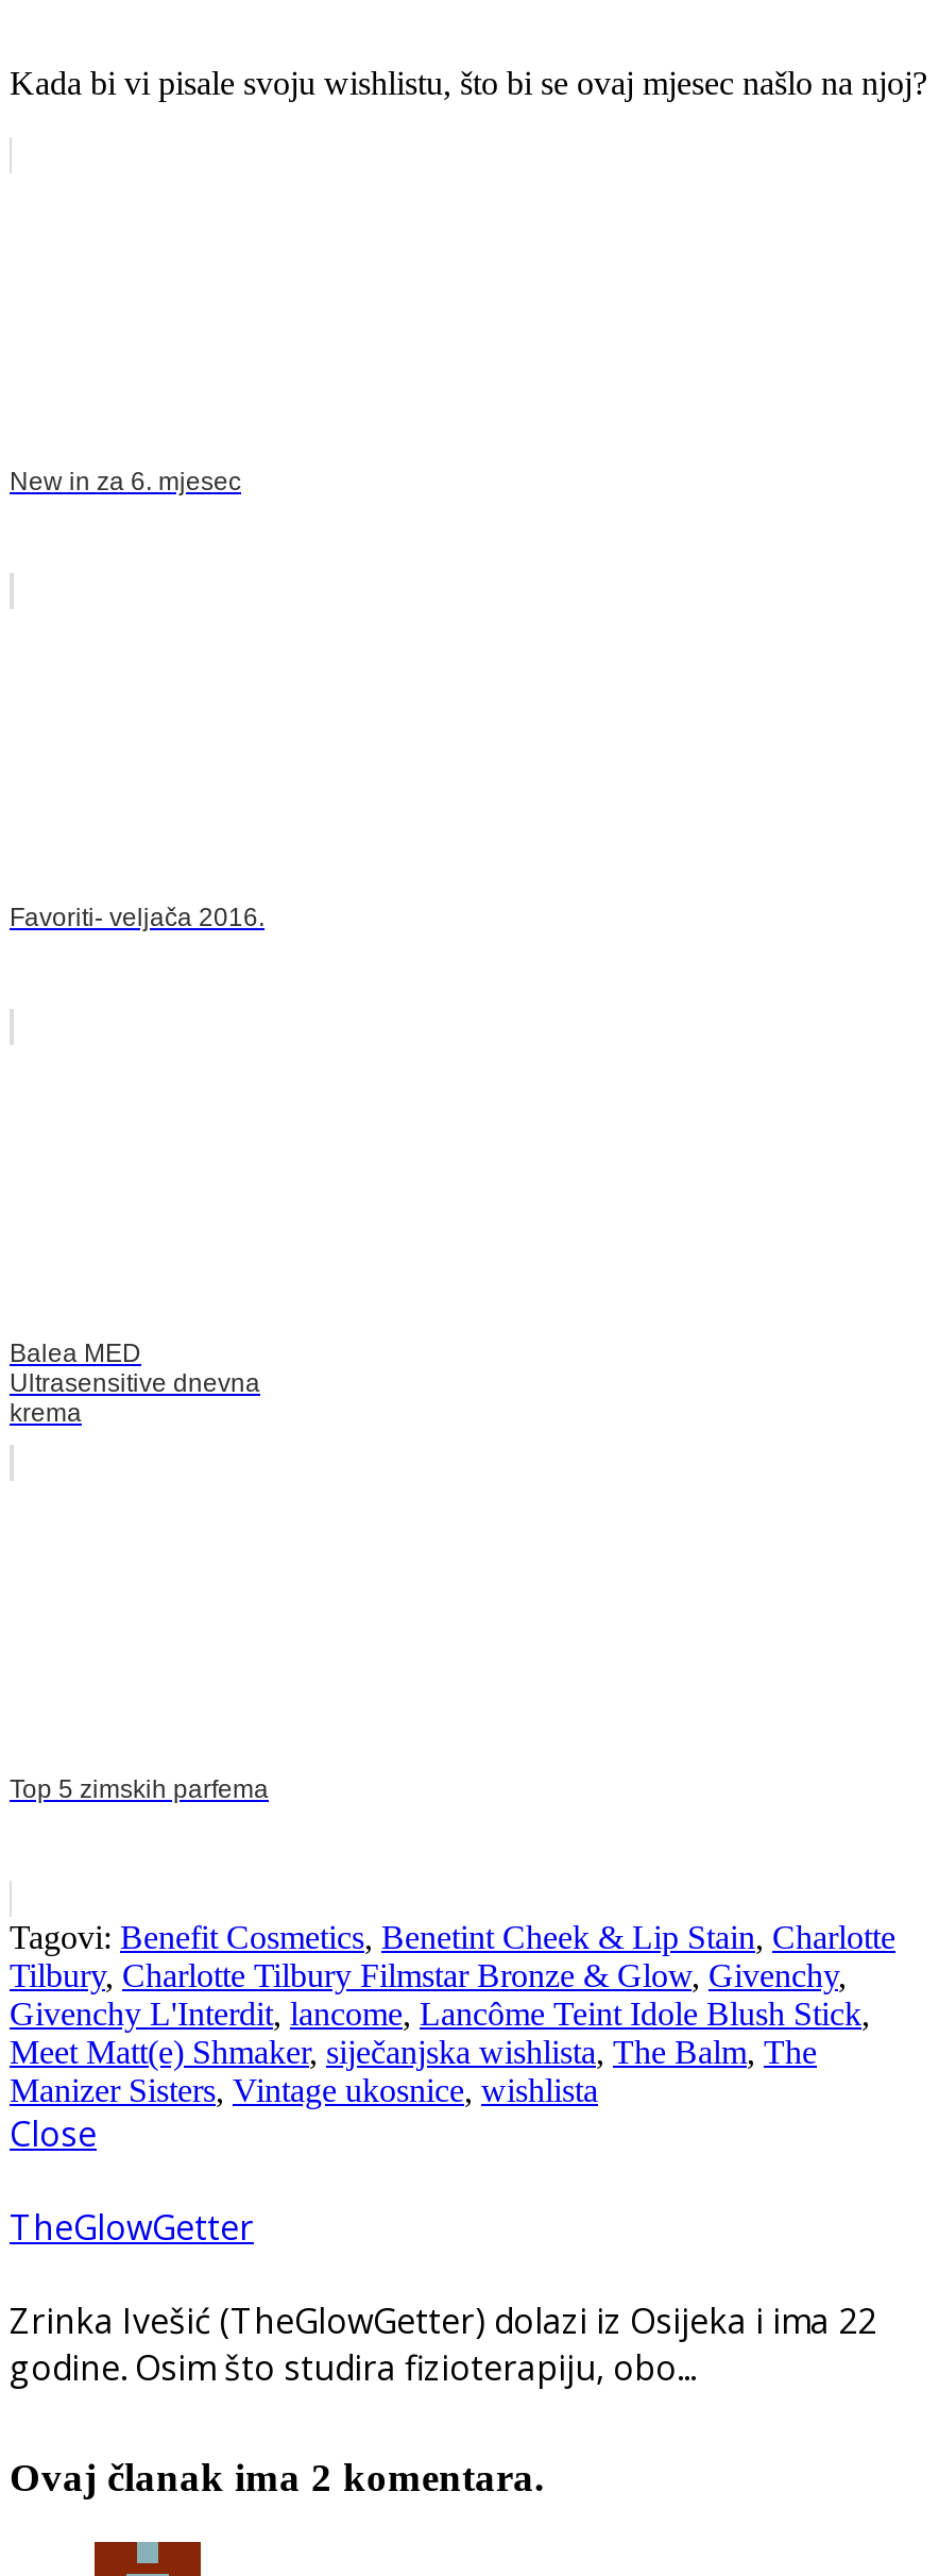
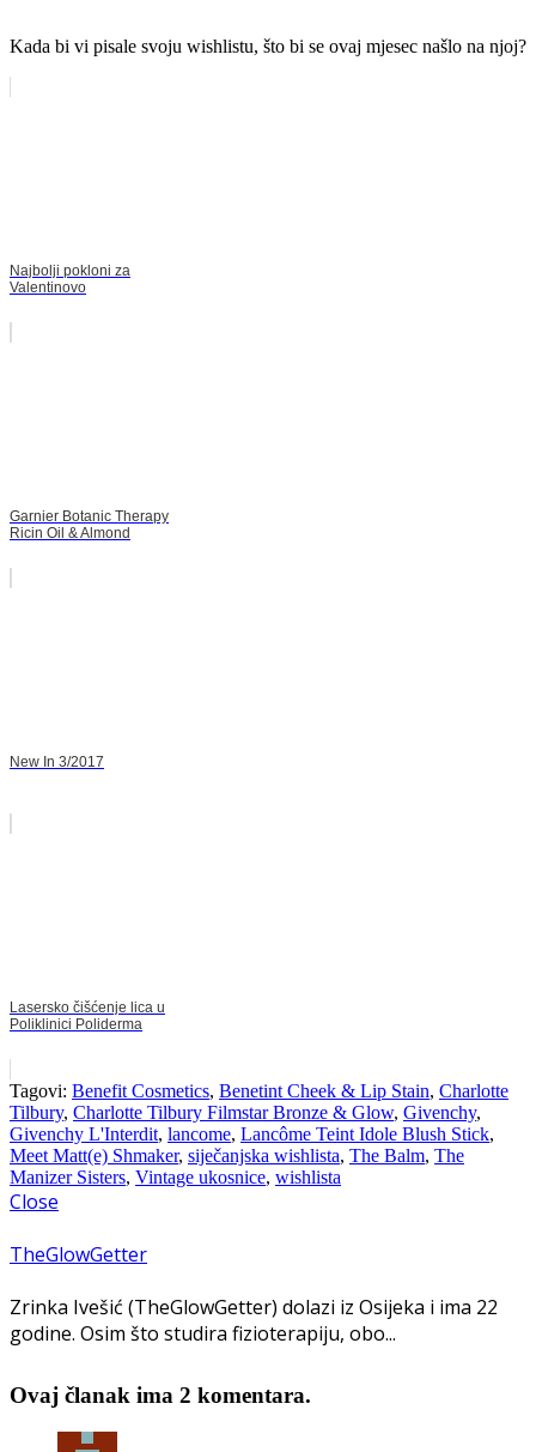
[10,468,241,497] New in za 6. mjesec -> [10,263,130,296] Najbolji pokloni za | Valentinovo
[10,903,264,933] Favoriti- veljača 2016. -> [10,508,169,542] Garnier Botanic Therapy | Ricin Oil & Almond
[10,1339,260,1429] Balea MED | Ultrasensitive dnevna | krema -> [10,754,104,771] New In 3/2017
[10,1775,269,1805] Top 5 zimskih parfema -> [10,1000,165,1033] Lasersko čišćenje lica u | Poliklinici Poliderma

